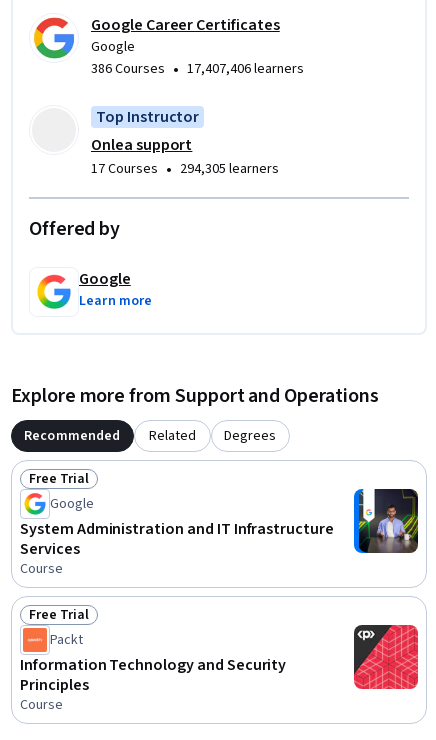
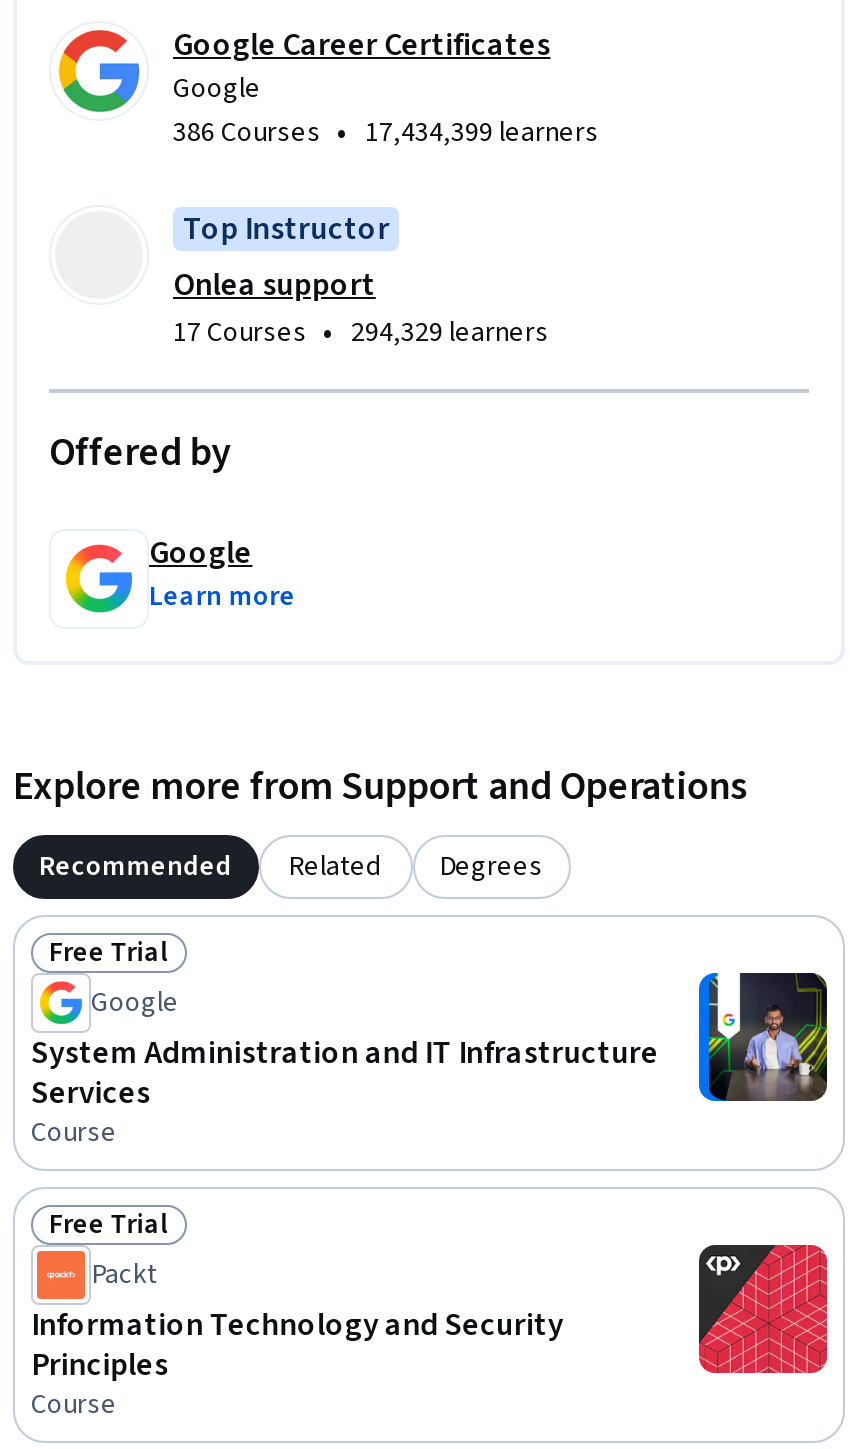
[91,58,304,80] 386 Courses • 17,407,406 learners -> [173,111,599,155] 386 Courses • 17,434,399 learners
[91,158,279,180] 17 Courses • 294,305 learners -> [173,311,549,355] 17 Courses • 294,329 learners

